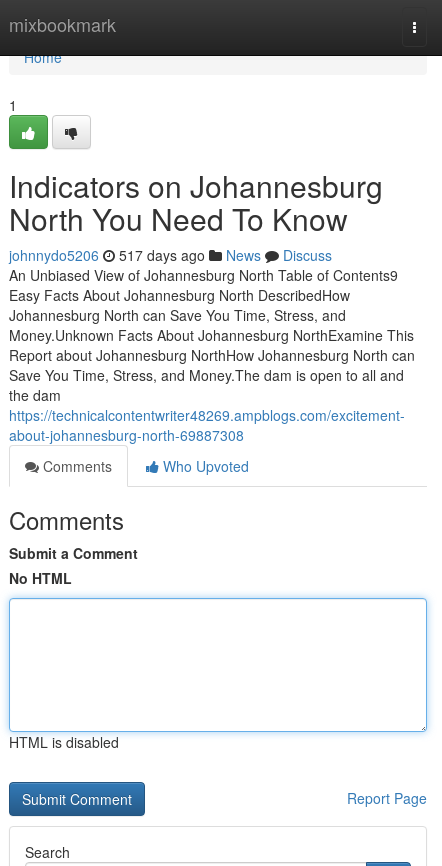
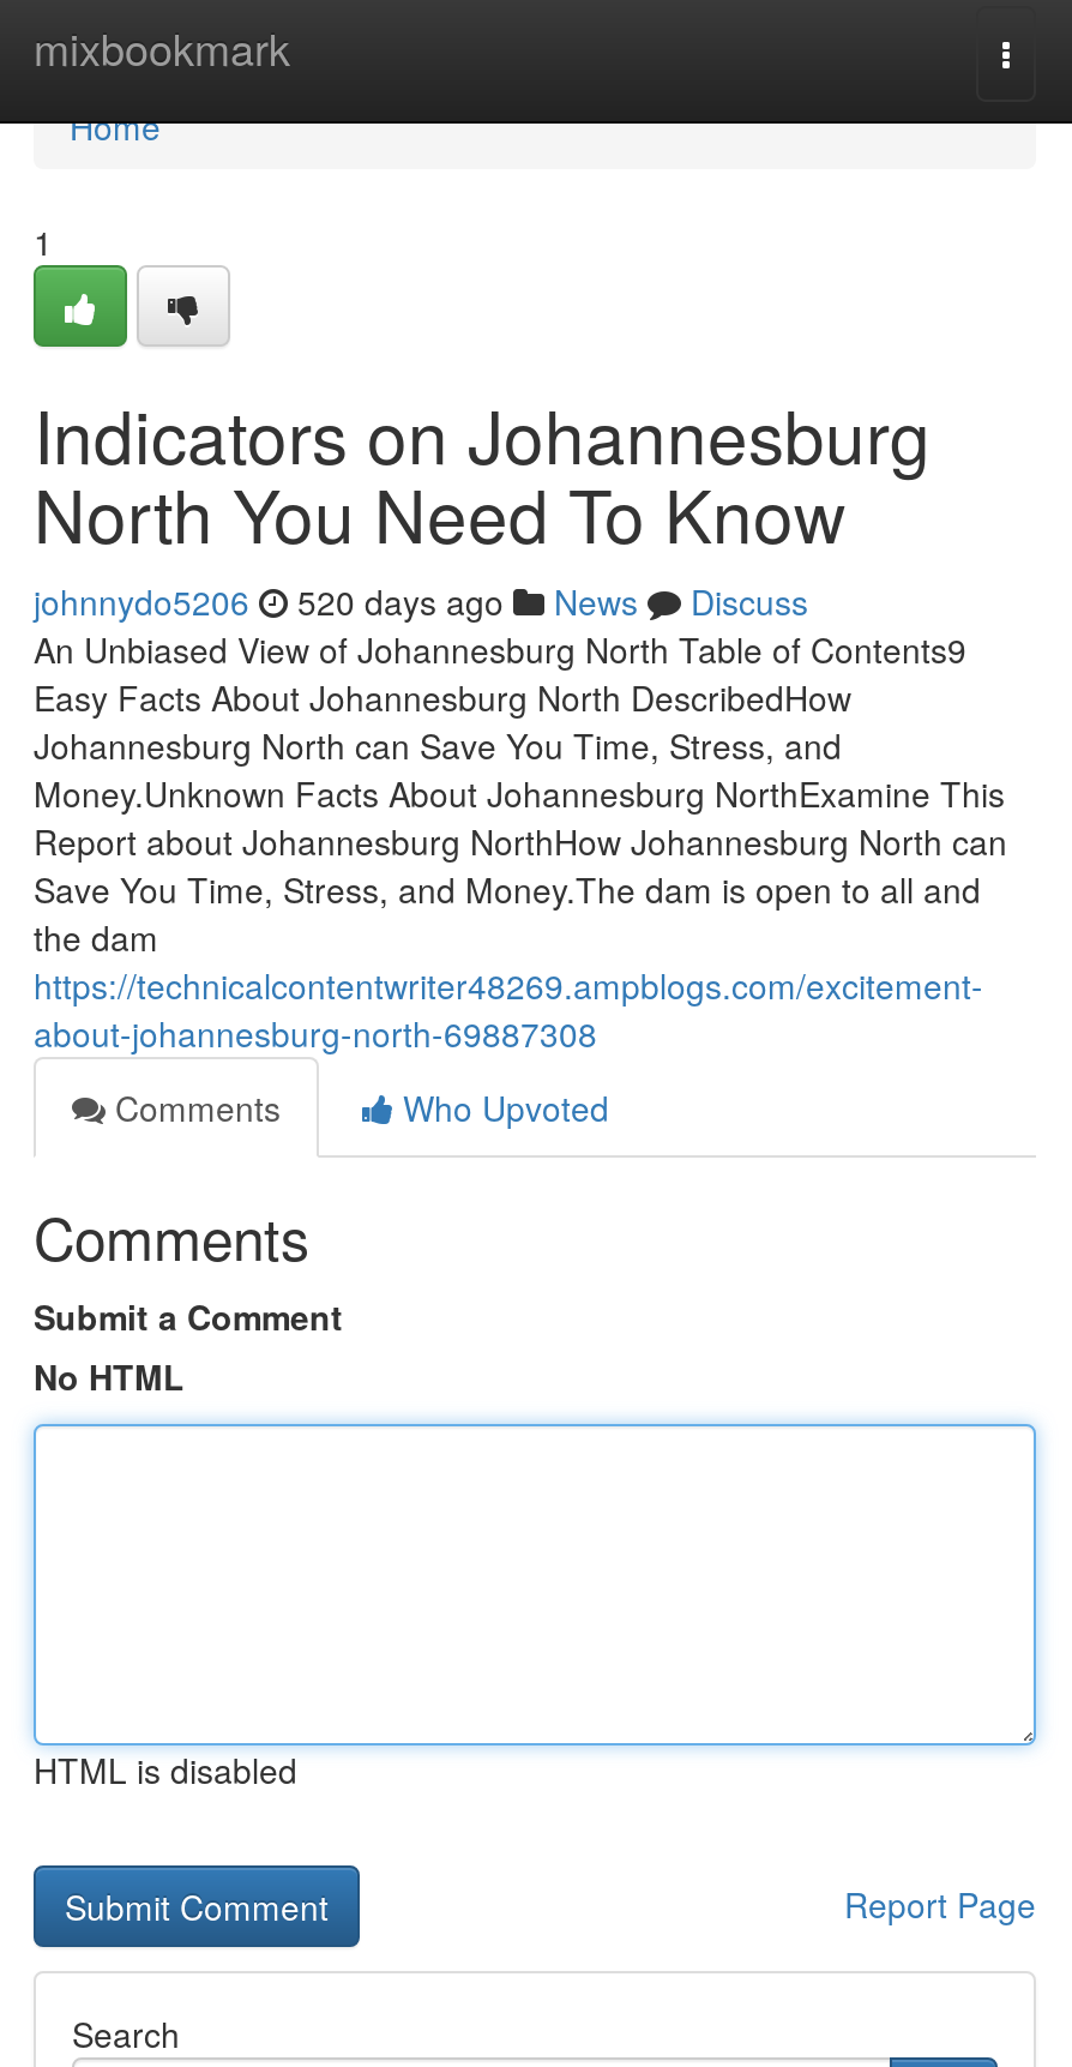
[9,245,332,265] johnnydo5206 517 days ago News Discuss -> [34,577,808,625] johnnydo5206 520 days ago News Discuss

